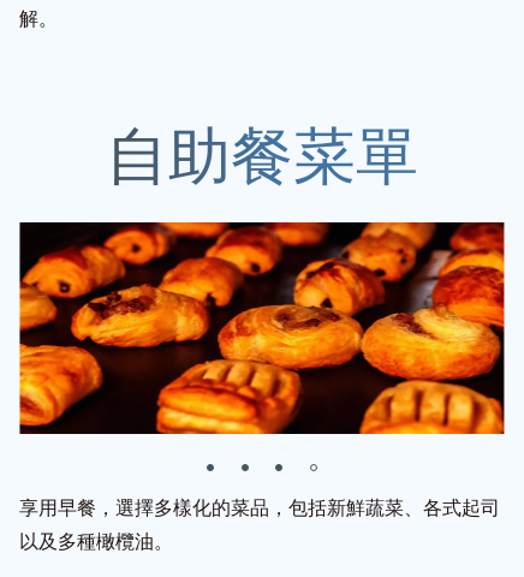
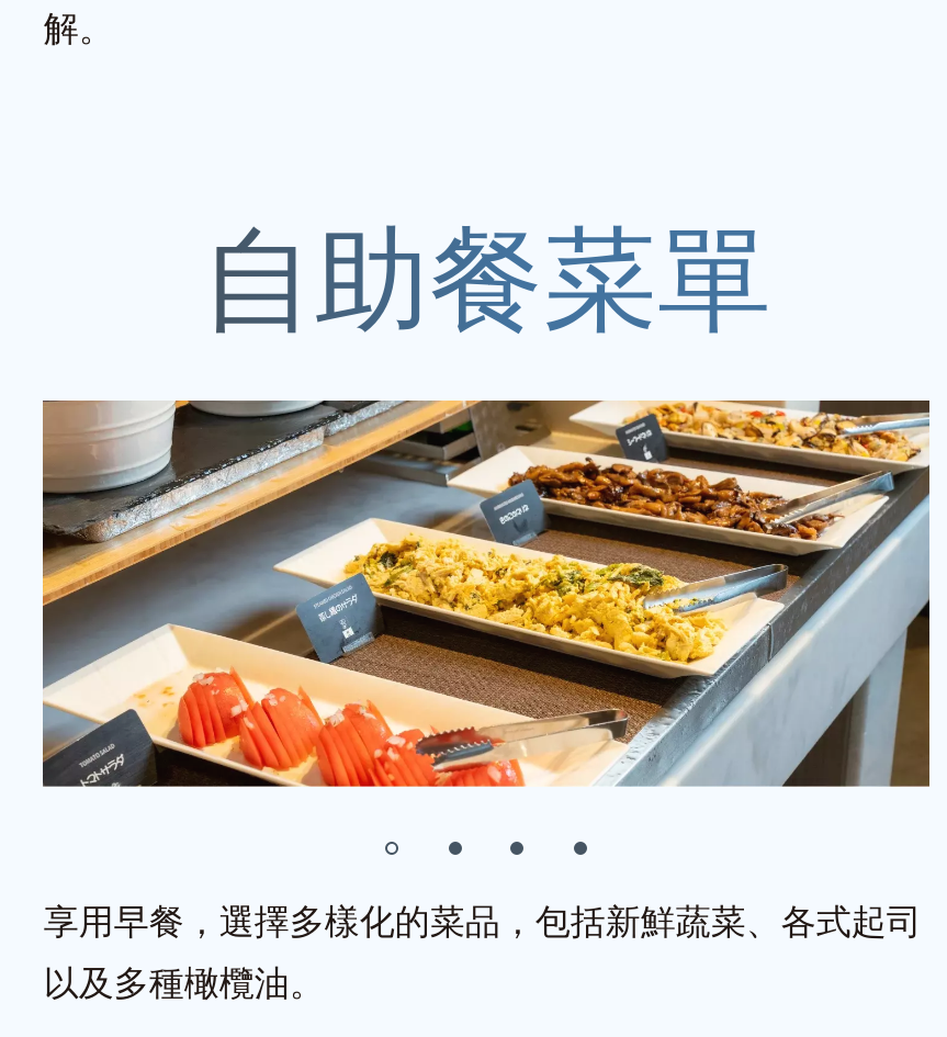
[18,221,506,435] [image] -> [41,398,932,789] [image]

